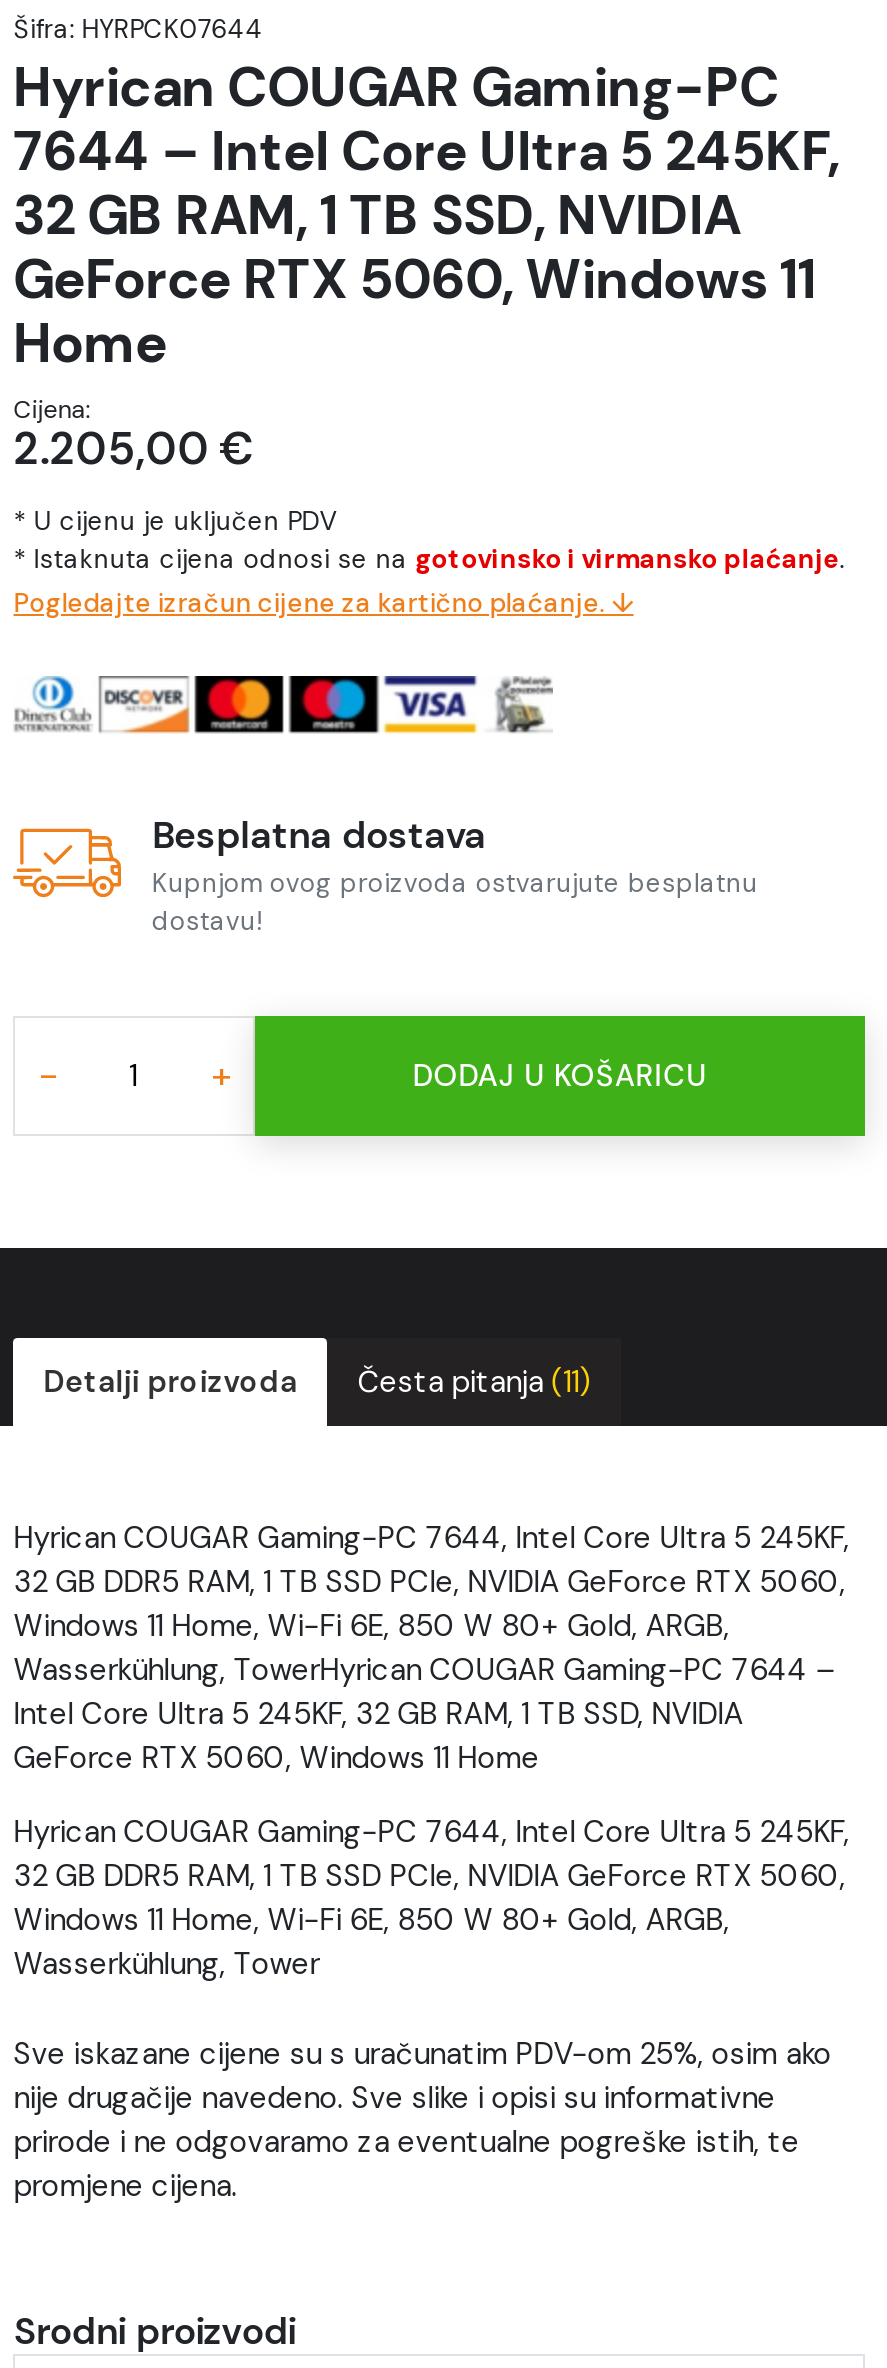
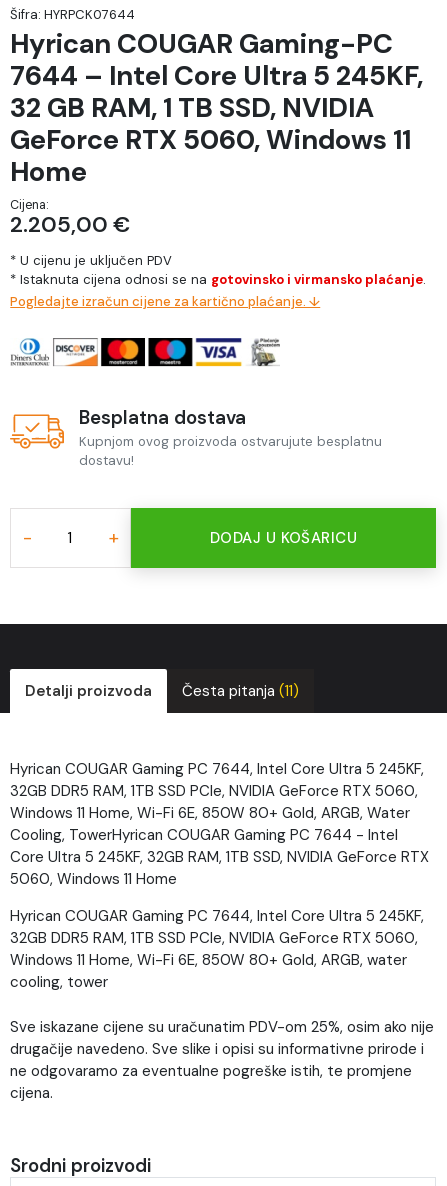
[13,1518,849,1778] Hyrican COUGAR Gaming-PC 7644, Intel Core Ultra 5 245KF, | 32 GB DDR5 RAM, 1 TB SSD PCIe, NVIDIA GeForce RTX 5060, | Windows 11 Home, Wi-Fi 6E, 850 W 80+ Gold, ARGB, | Wasserkühlung, TowerHyrican COUGAR Gaming-PC 7644 – | Intel Core Ultra 5 245KF, 32 GB RAM, 1 TB SSD, NVIDIA | GeForce RTX 5060, Windows 11 Home -> [10,759,429,889] Hyrican COUGAR Gaming PC 7644, Intel Core Ultra 5 245KF, | 32GB DDR5 RAM, 1TB SSD PCIe, NVIDIA GeForce RTX 5060, | Windows 11 Home, Wi-Fi 6E, 850W 80+ Gold, ARGB, Water | Cooling, TowerHyrican COUGAR Gaming PC 7644 - Intel | Core Ultra 5 245KF, 32GB RAM, 1TB SSD, NVIDIA GeForce RTX | 5060, Windows 11 Home
[13,1812,849,1984] Hyrican COUGAR Gaming-PC 7644, Intel Core Ultra 5 245KF, | 32 GB DDR5 RAM, 1 TB SSD PCIe, NVIDIA GeForce RTX 5060, | Windows 11 Home, Wi-Fi 6E, 850 W 80+ Gold, ARGB, | Wasserkühlung, Tower -> [10,906,424,992] Hyrican COUGAR Gaming PC 7644, Intel Core Ultra 5 245KF, | 32GB DDR5 RAM, 1TB SSD PCIe, NVIDIA GeForce RTX 5060, | Windows 11 Home, Wi-Fi 6E, 850W 80+ Gold, ARGB, water | cooling, tower
[13,2034,831,2206] Sve iskazane cijene su s uračunatim PDV-om 25%, osim ako | nije drugačije navedeno. Sve slike i opisi su informativne | prirode i ne odgovaramo za eventualne pogreške istih, te | promjene cijena. -> [10,1017,434,1103] Sve iskazane cijene su uračunatim PDV-om 25%, osim ako nije | drugačije navedeno. Sve slike i opisi su informativne prirode i | ne odgovaramo za eventualne pogreške istih, te promjene | cijena.

